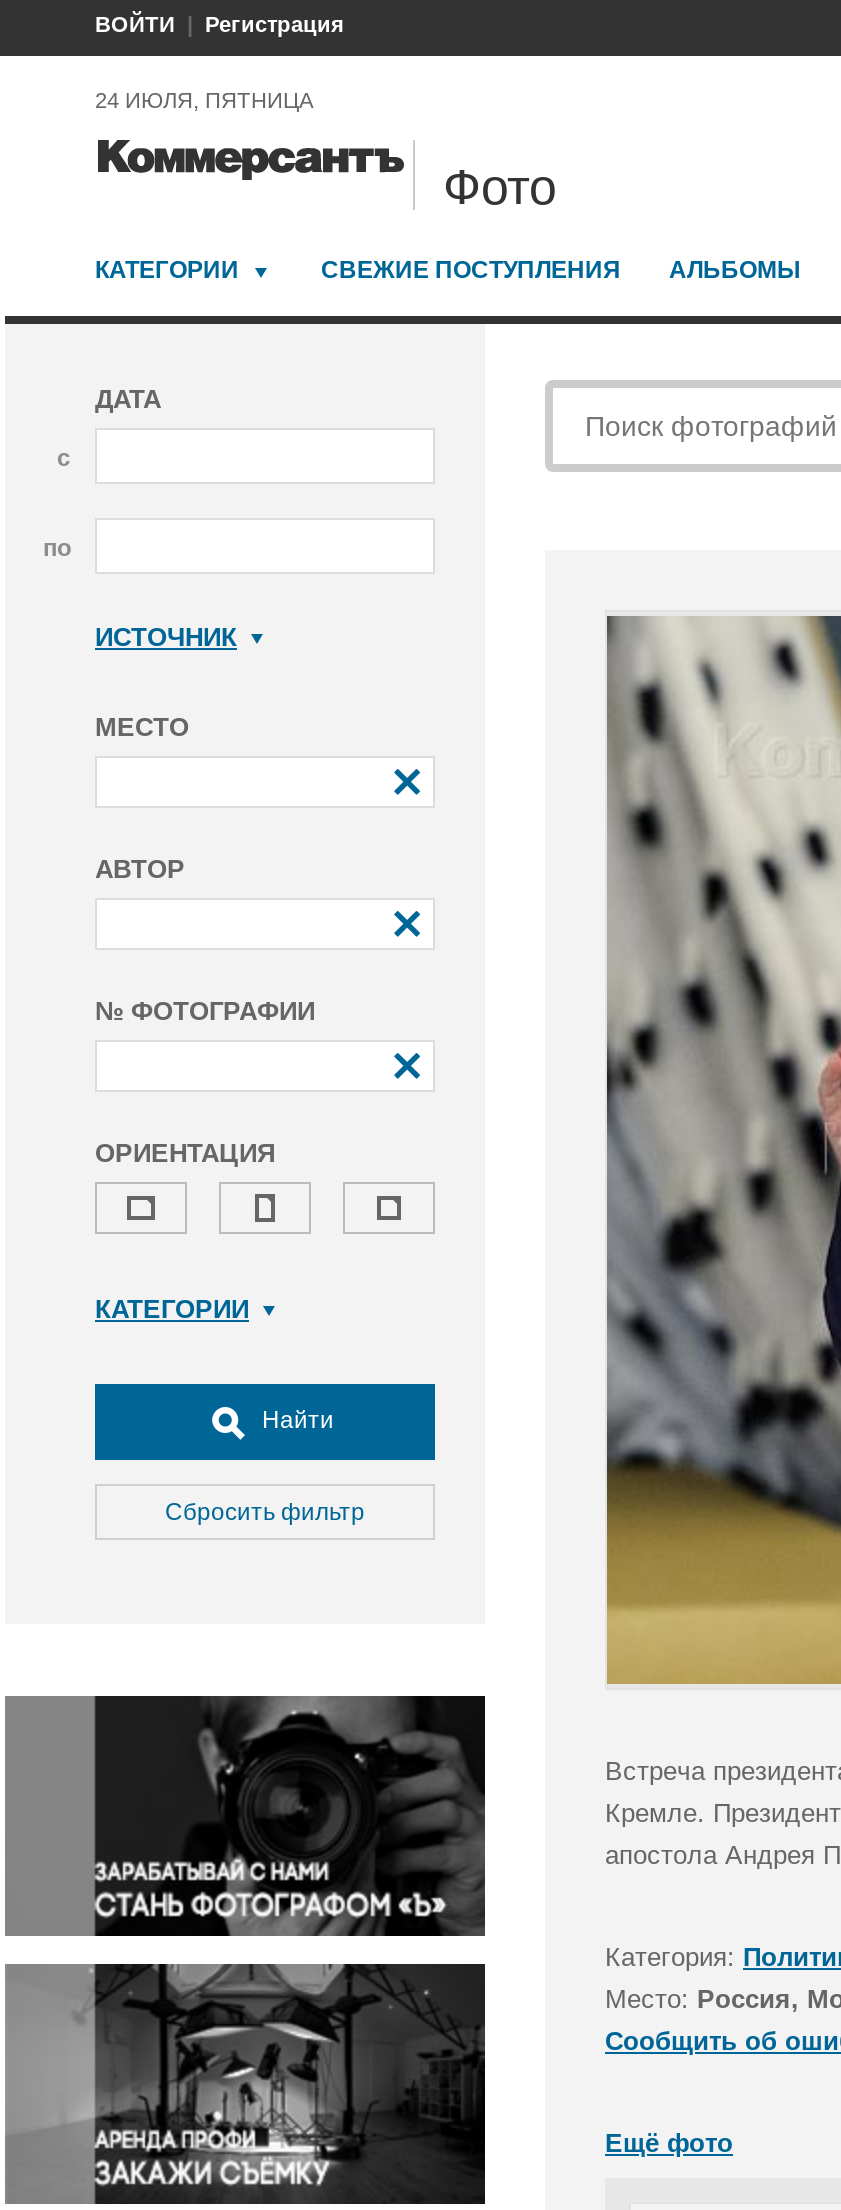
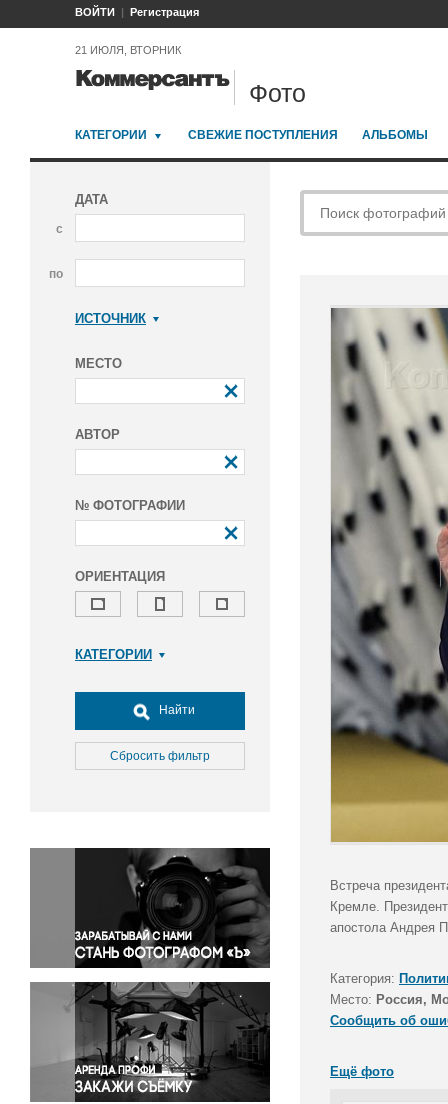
[95,88,313,112] 24 ИЮЛЯ, ПЯТНИЦА -> [75,44,181,56] 21 ИЮЛЯ, ВТОРНИК

